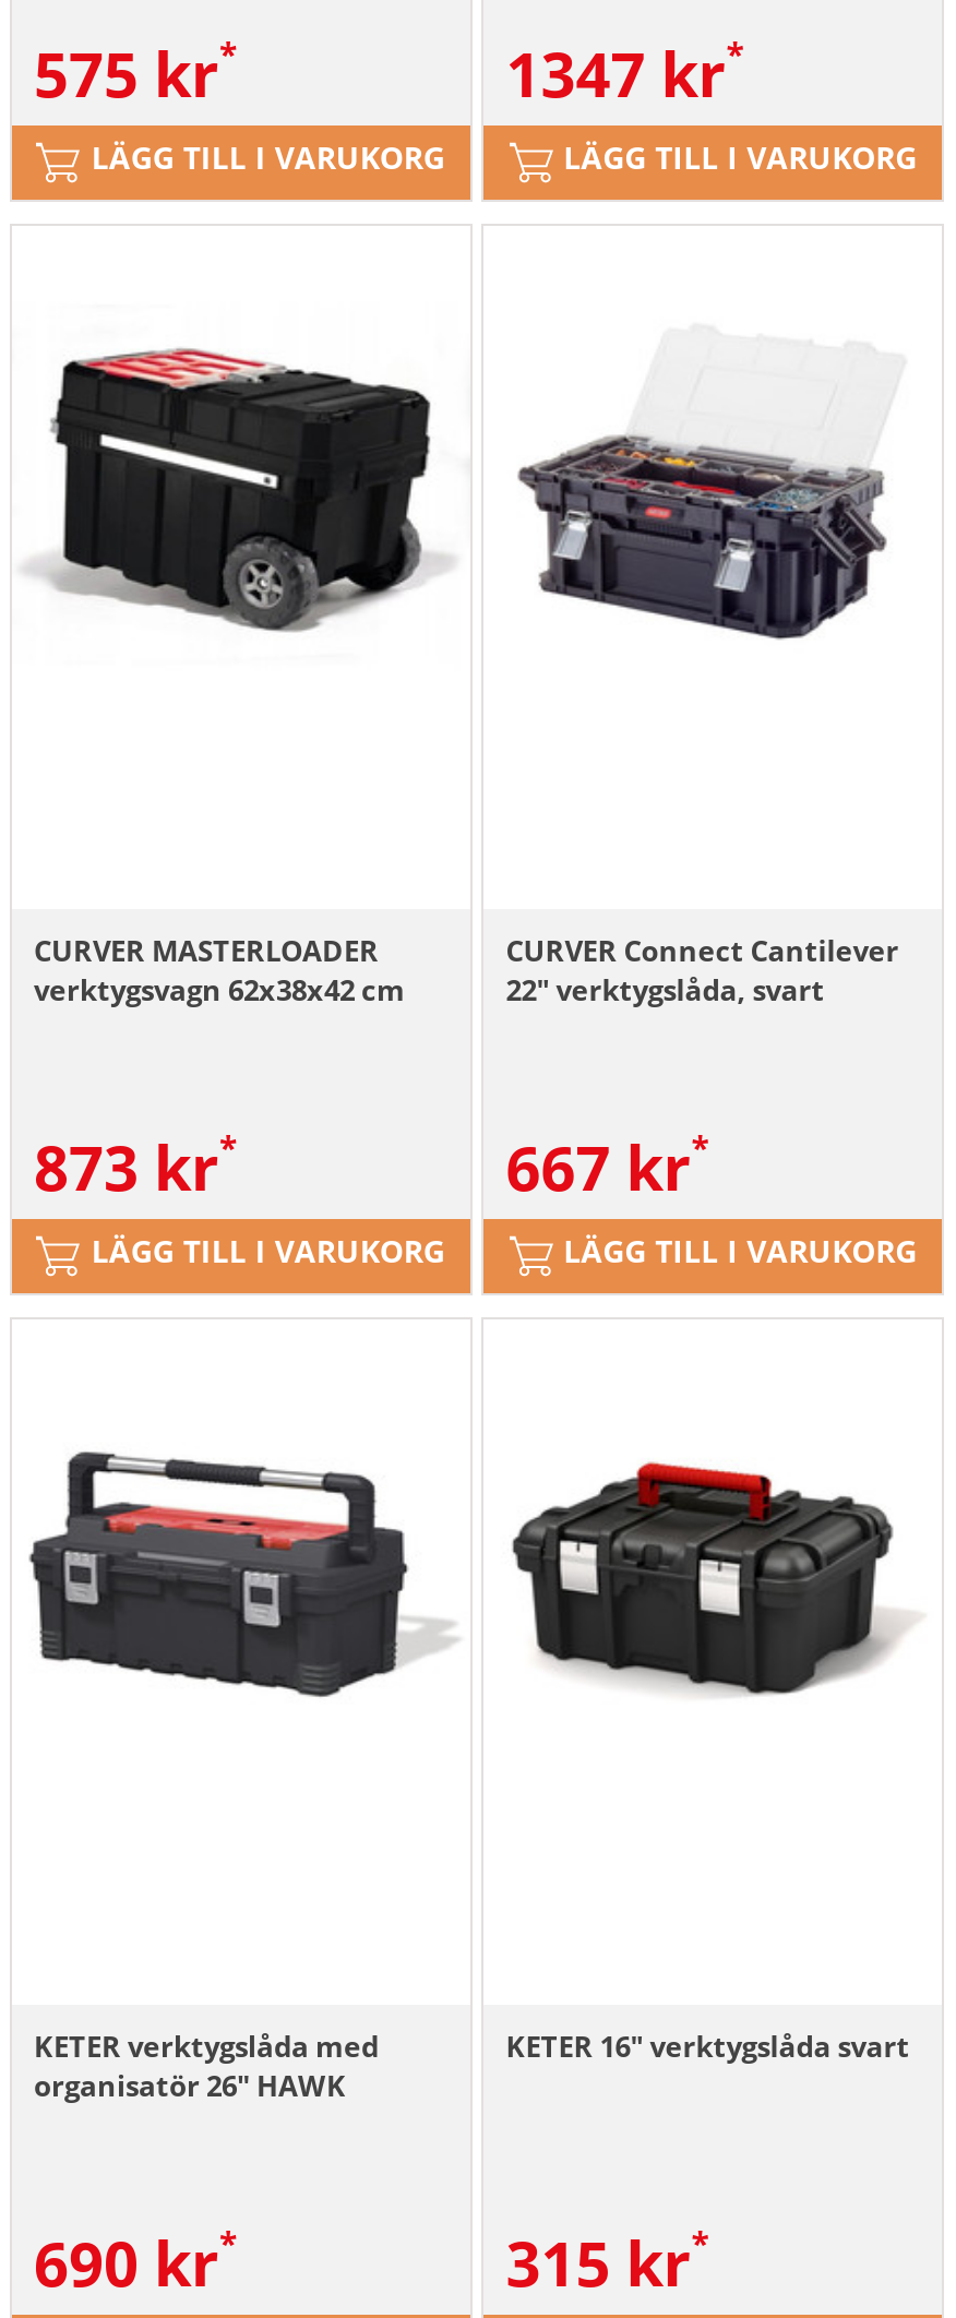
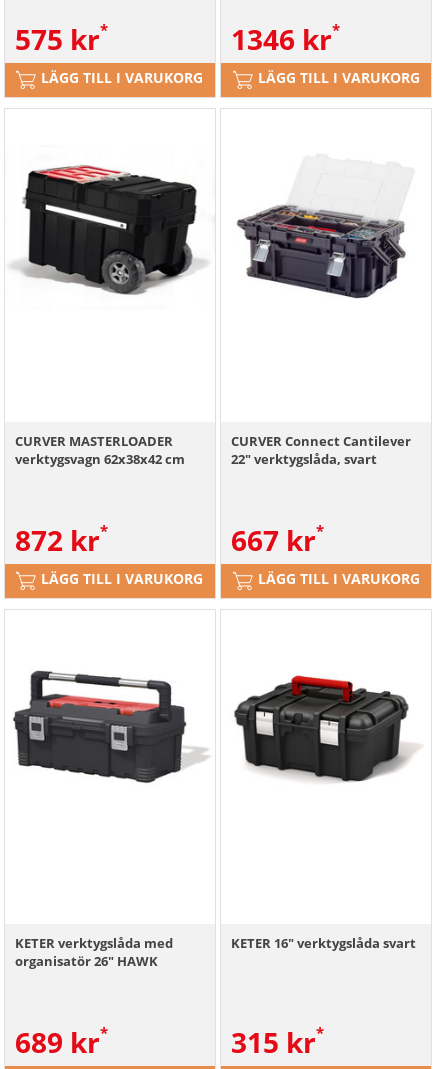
[506,31,726,114] 1347 kr -> [231,20,332,58] 1346 kr
[34,1126,219,1209] 873 kr -> [15,521,100,559] 872 kr
[34,2220,219,2303] 690 kr -> [15,1023,100,1061] 689 kr

